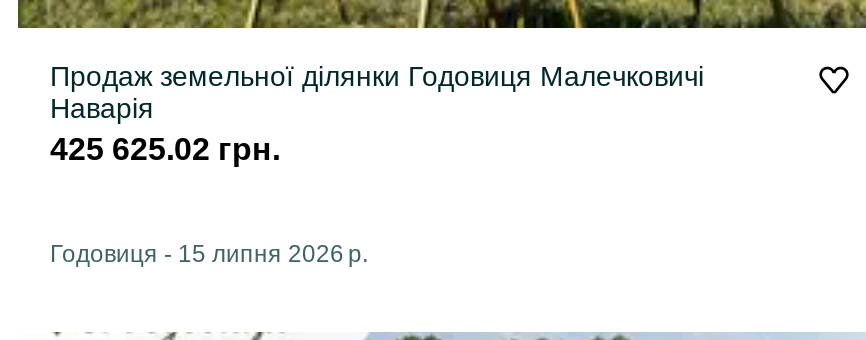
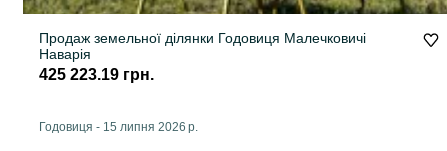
[50,133,280,167] 425 625.02 грн. -> [39,66,154,83] 425 223.19 грн.

